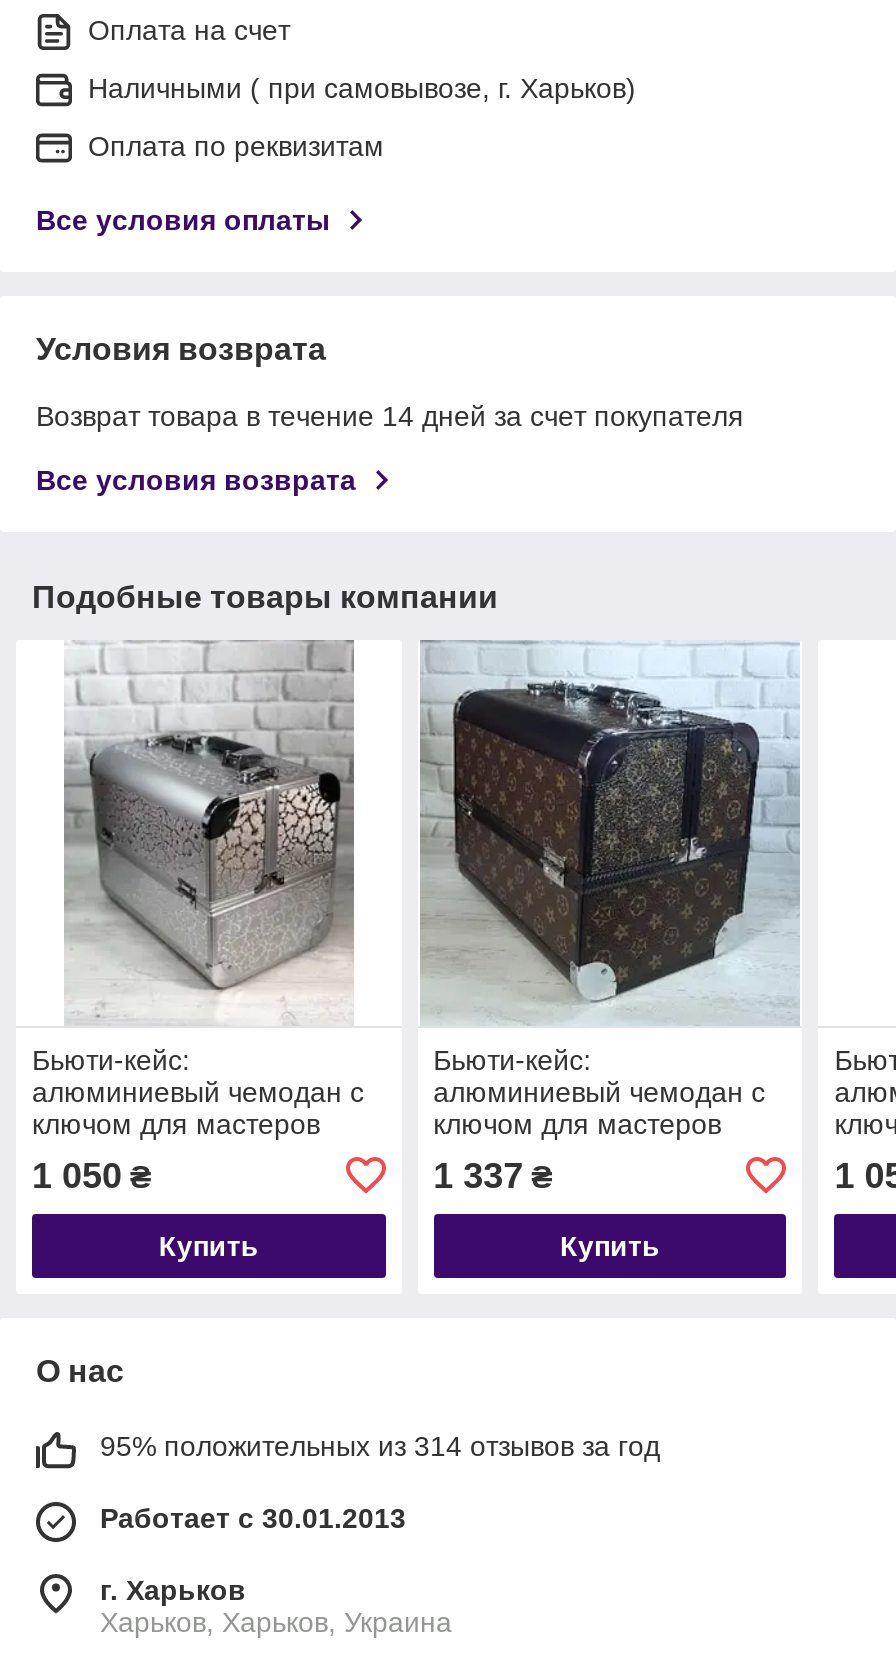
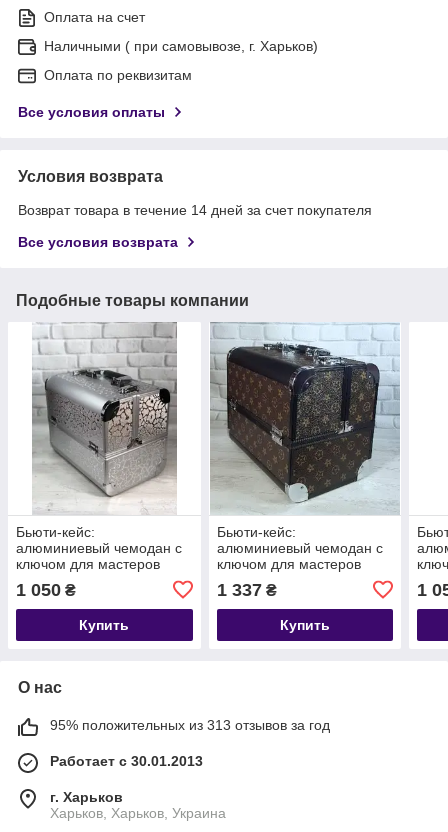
[100,1430,660,1462] 95% положительных из 314 отзывов за год -> [50,717,330,733] 95% положительных из 313 отзывов за год

